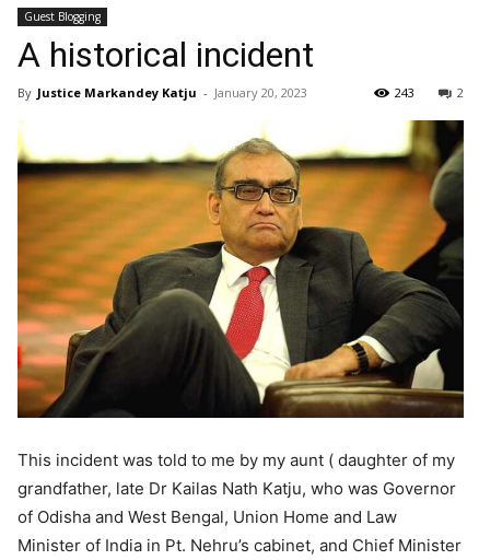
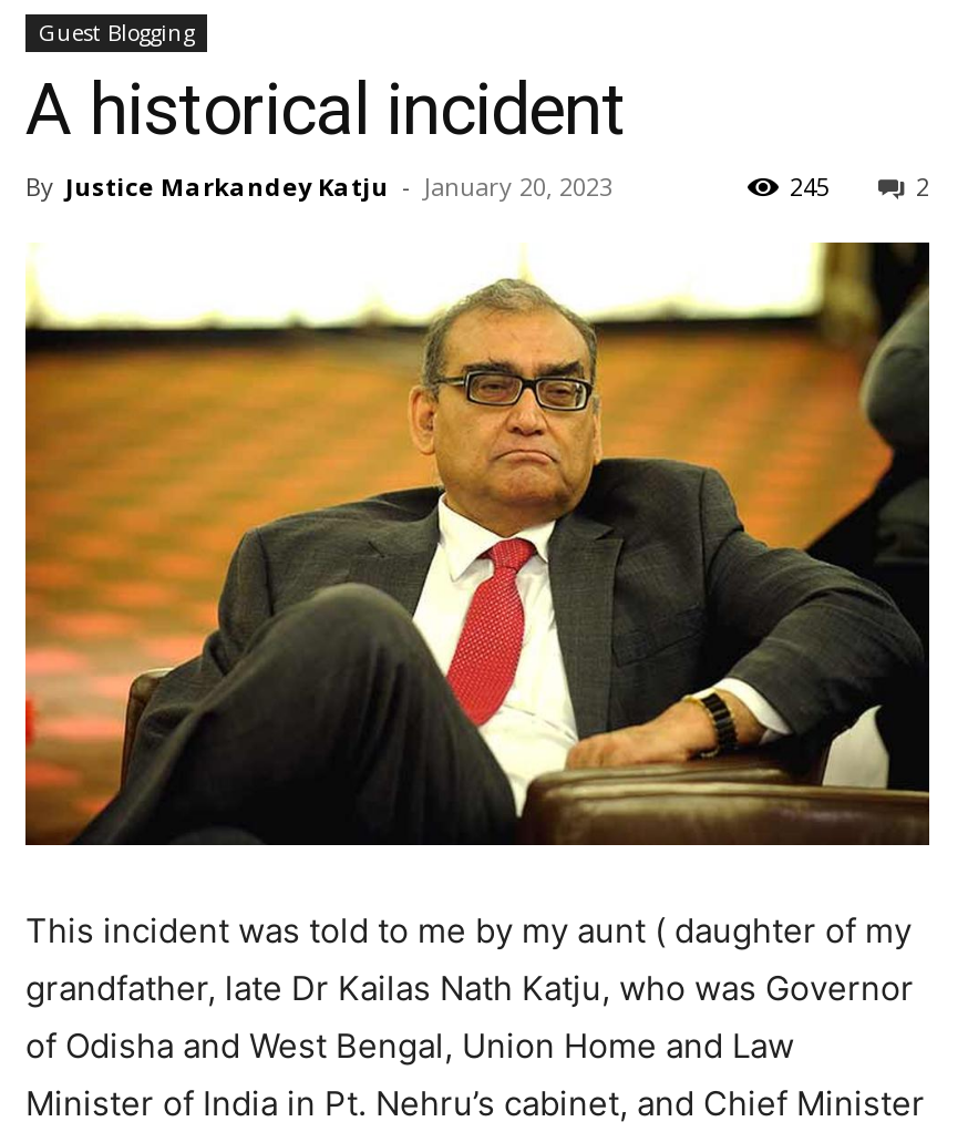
[395,84,414,101] 243 -> [790,170,830,203] 245

